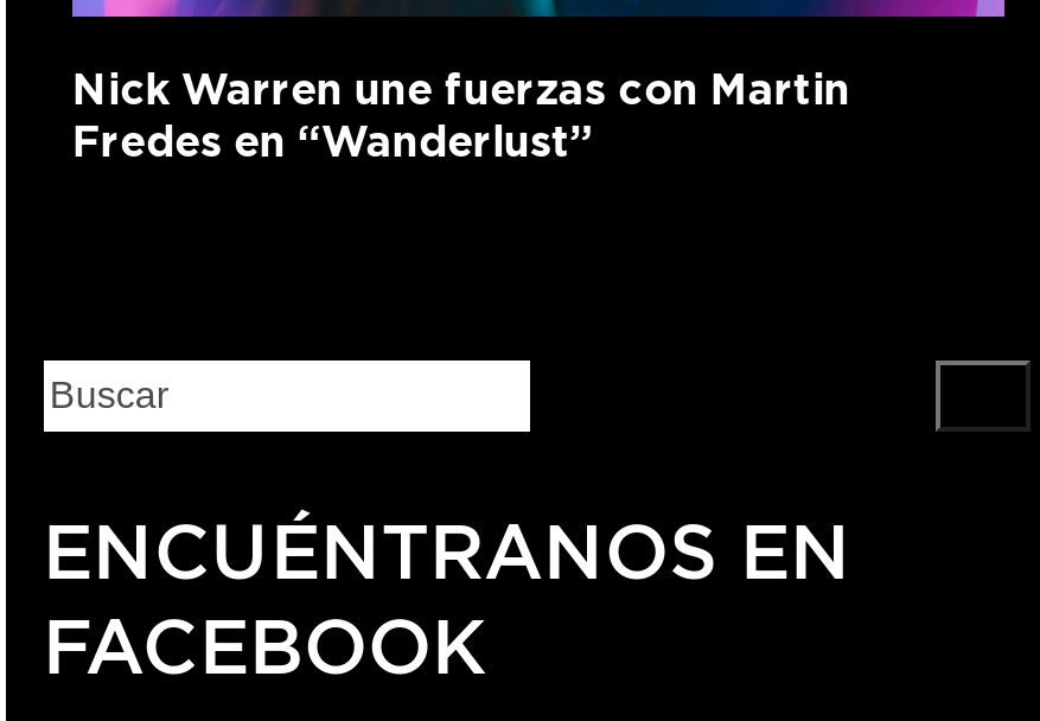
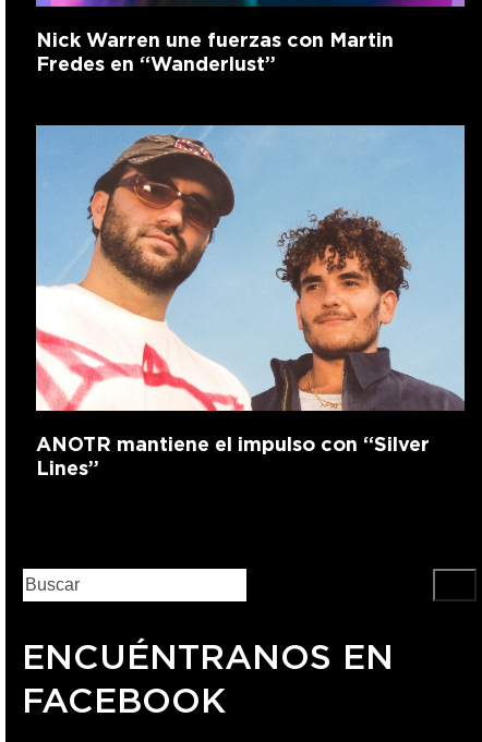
none -> [35,124,465,481] [image] | ANOTR mantiene el impulso con “Silver | Lines”

